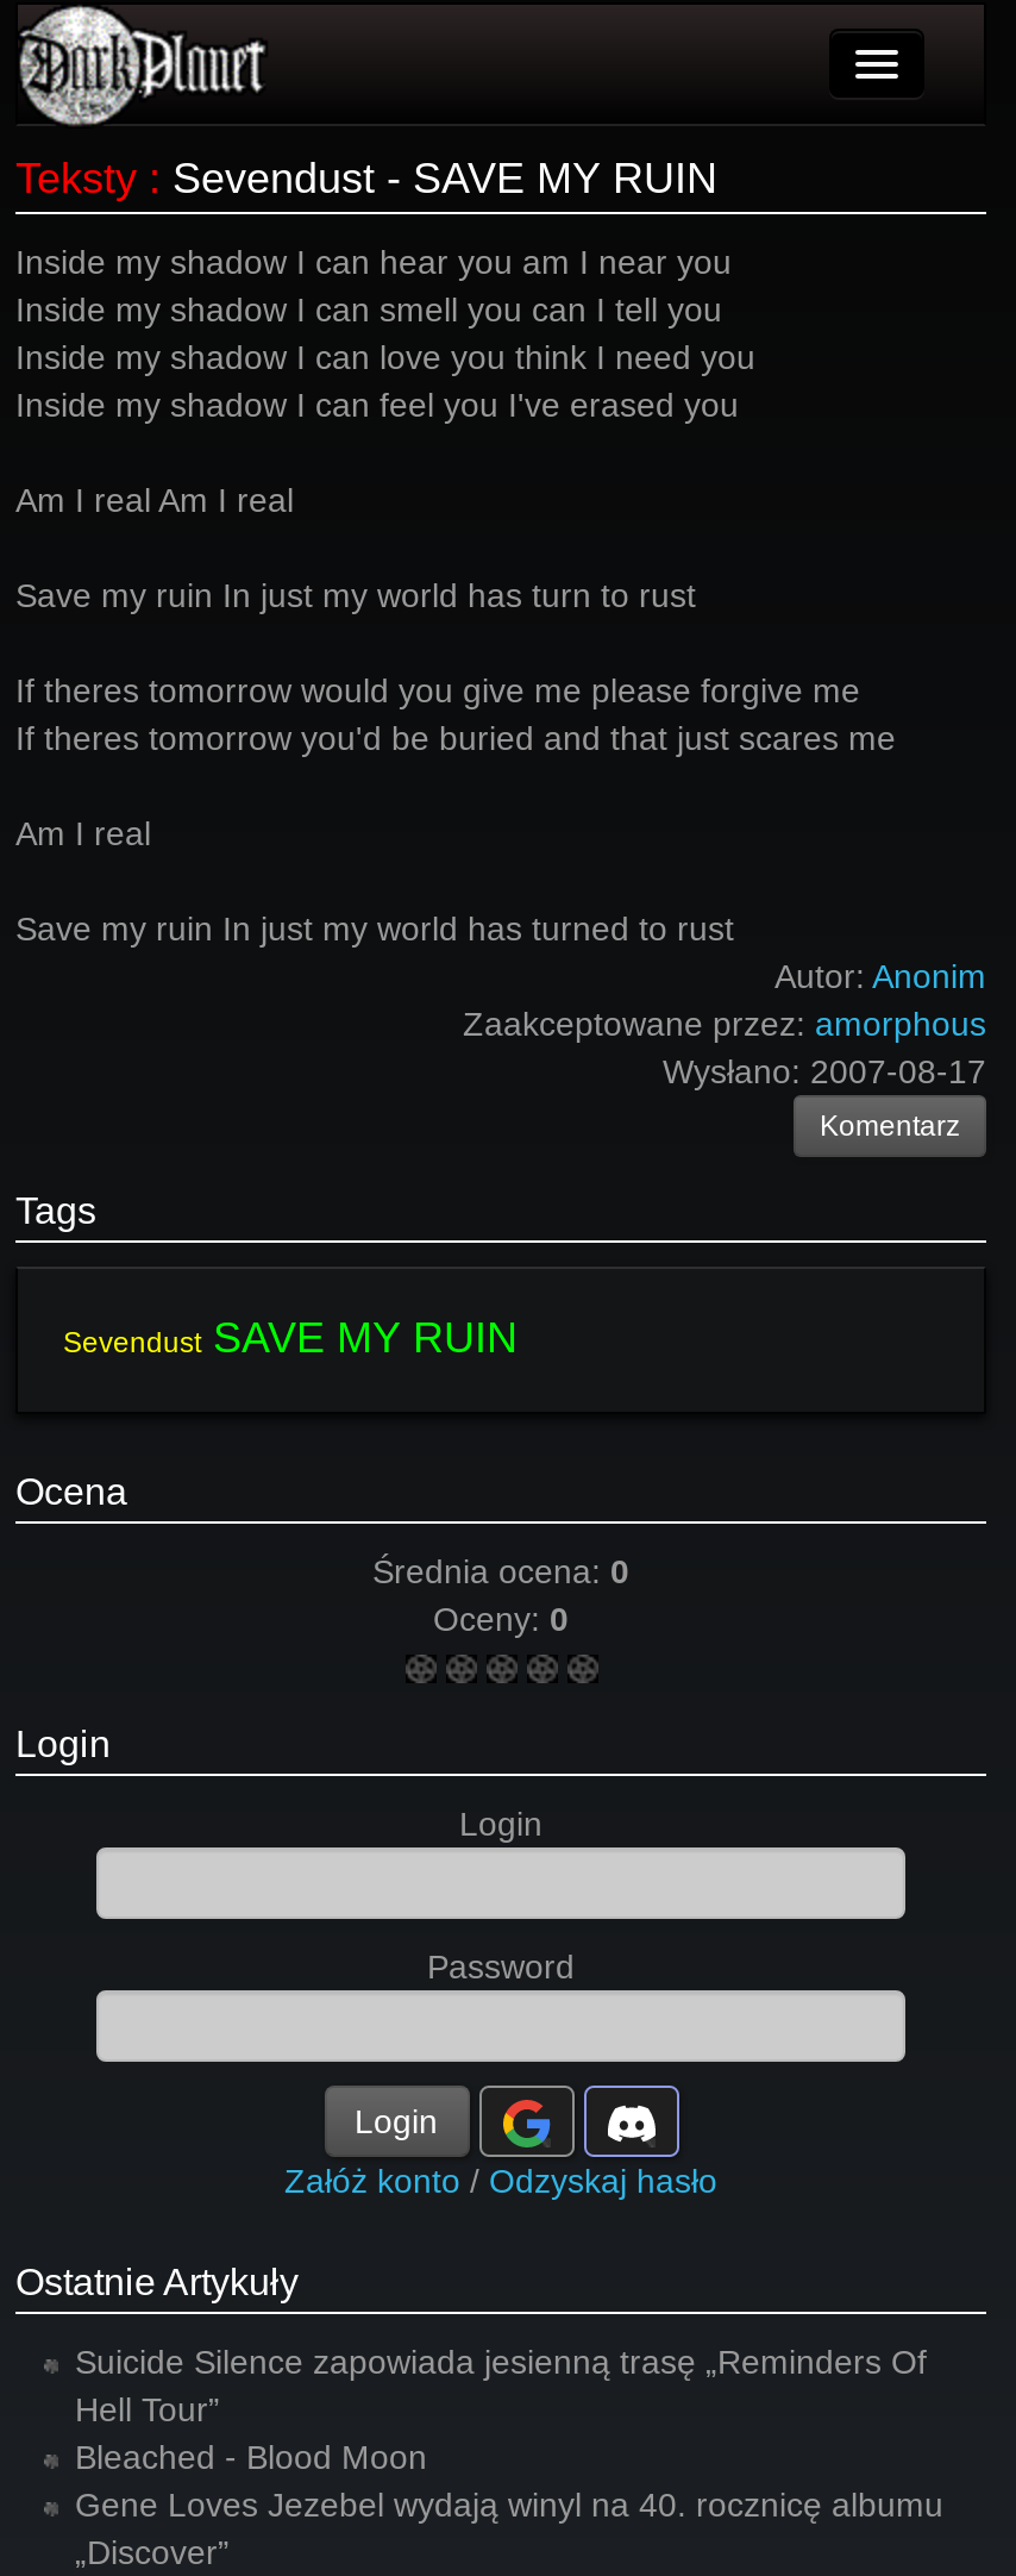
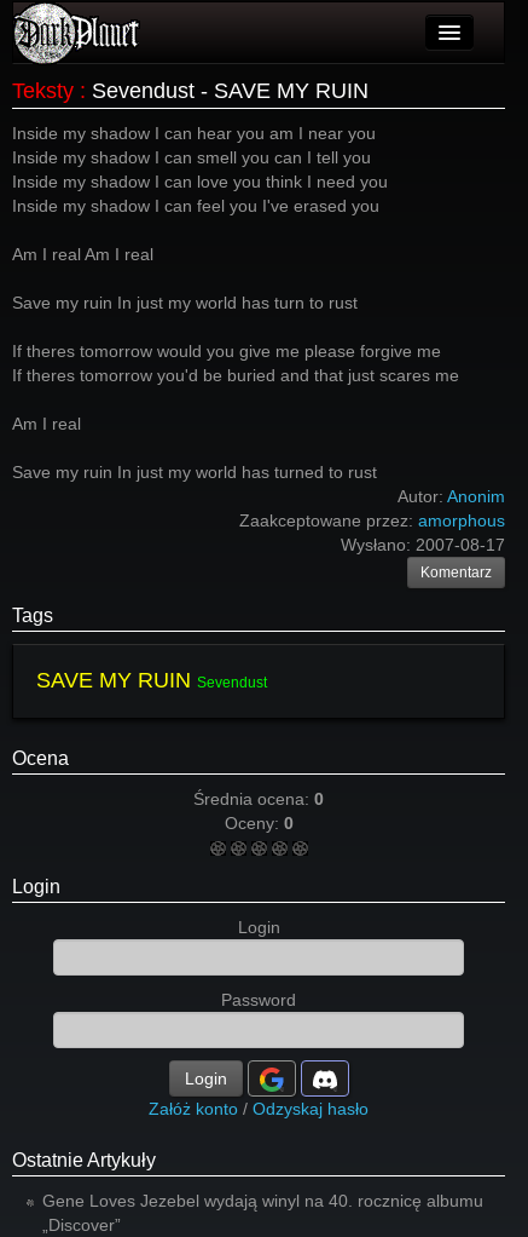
[63,1314,518,1362] Sevendust SAVE MY RUIN -> [36,668,267,692] SAVE MY RUIN Sevendust
[75,2343,927,2476] Suicide Silence zapowiada jesienną trasę „Reminders Of | Hell Tour” | Bleached - Blood Moon -> none

